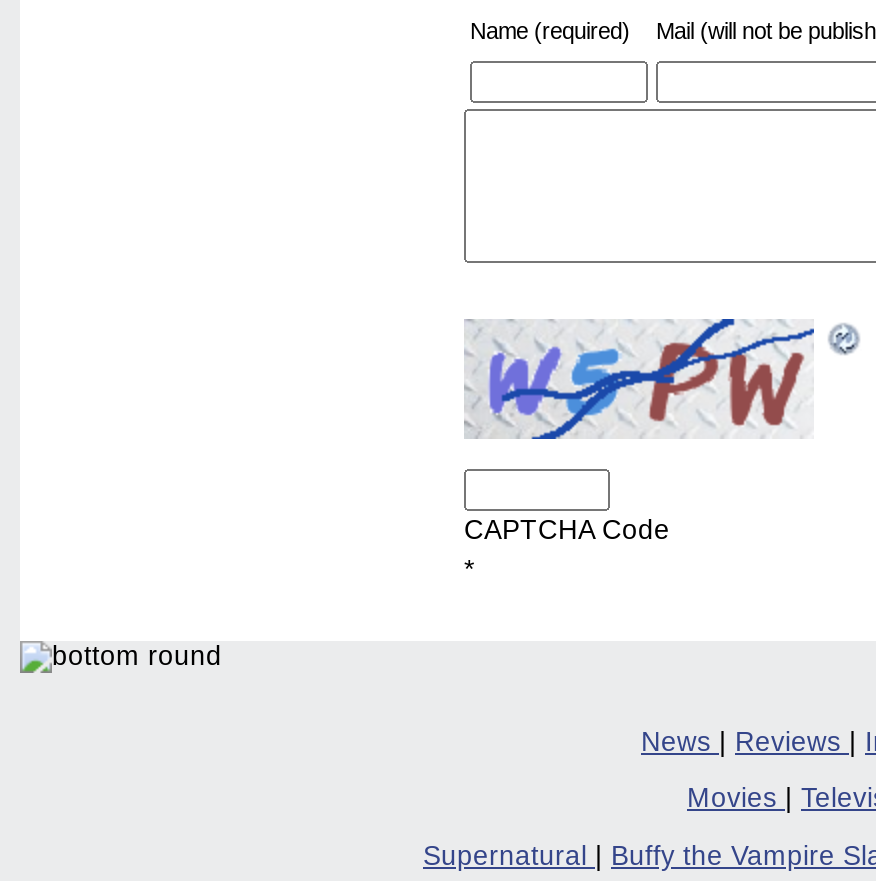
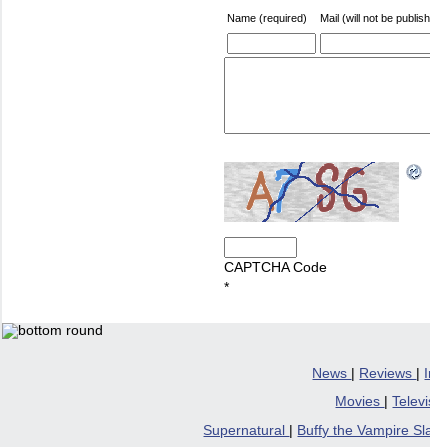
[464,317,814,441] [image] -> [225,161,398,223] [image]

